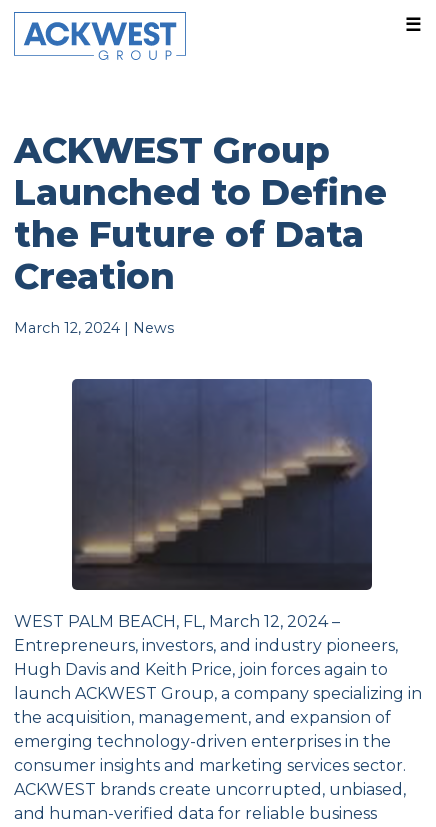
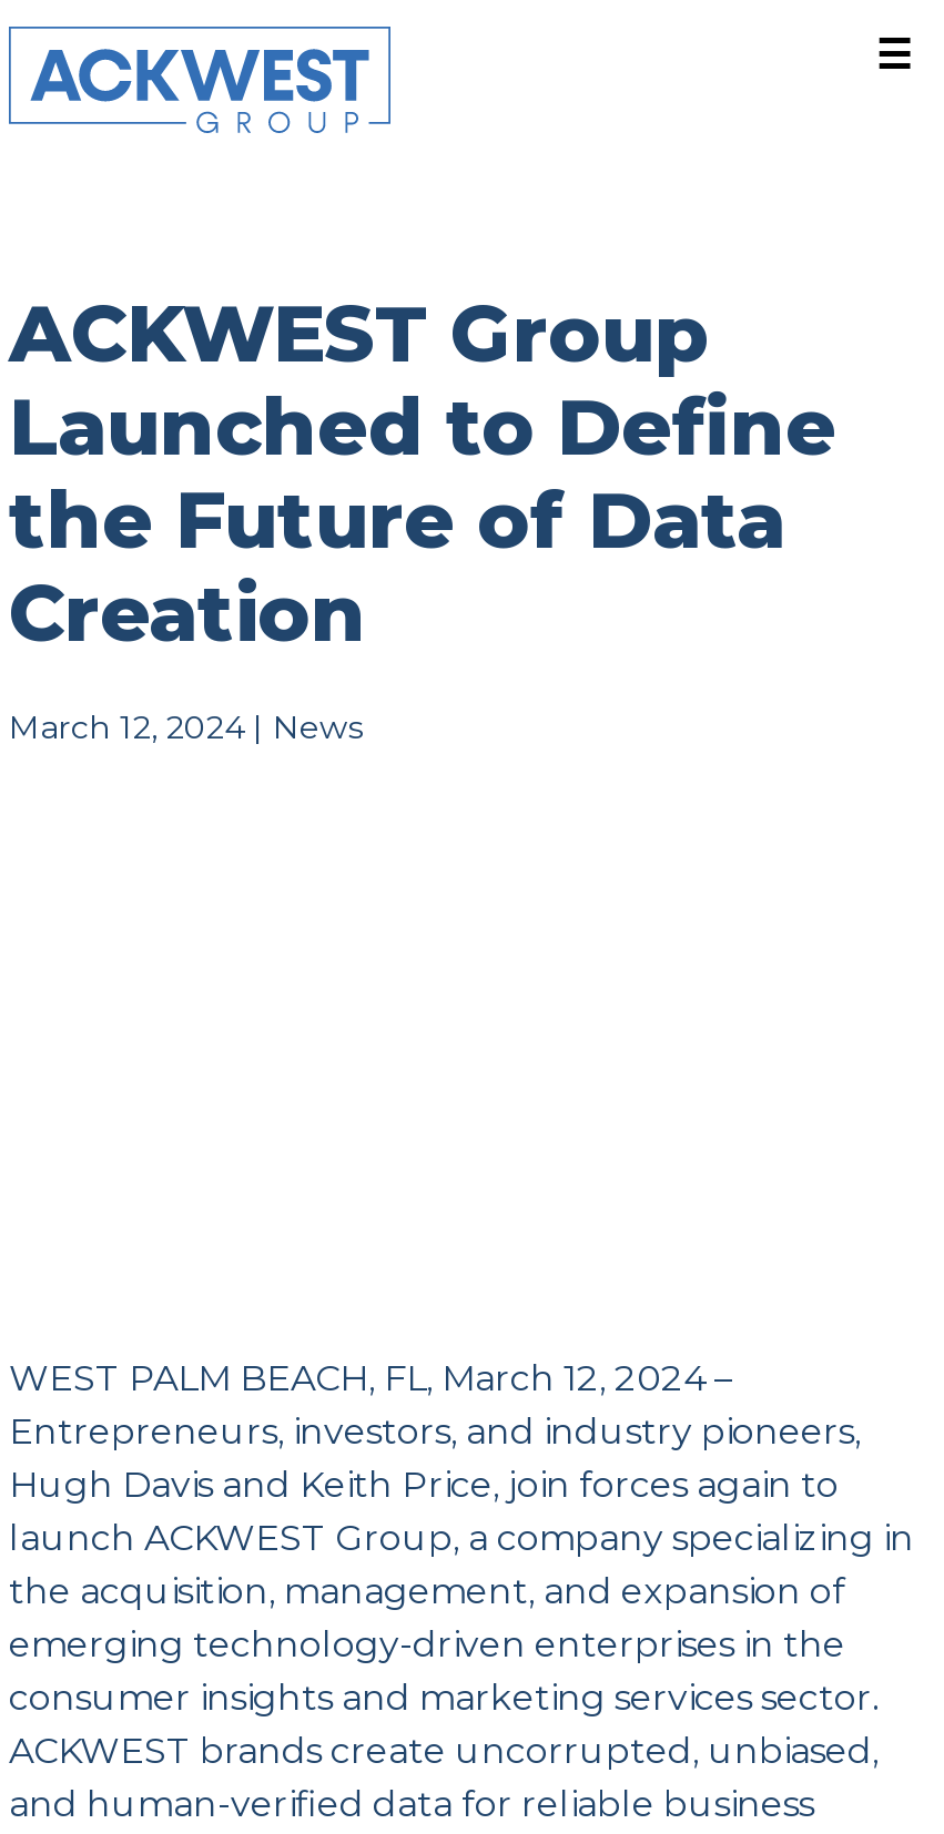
[71,378,373,591] [image] -> none

